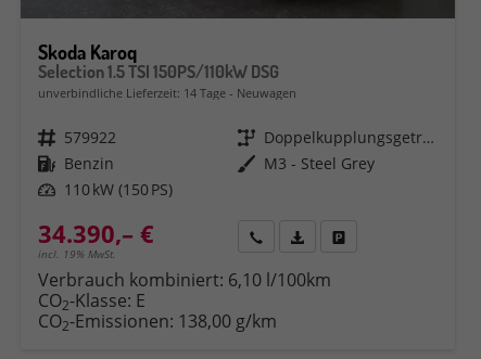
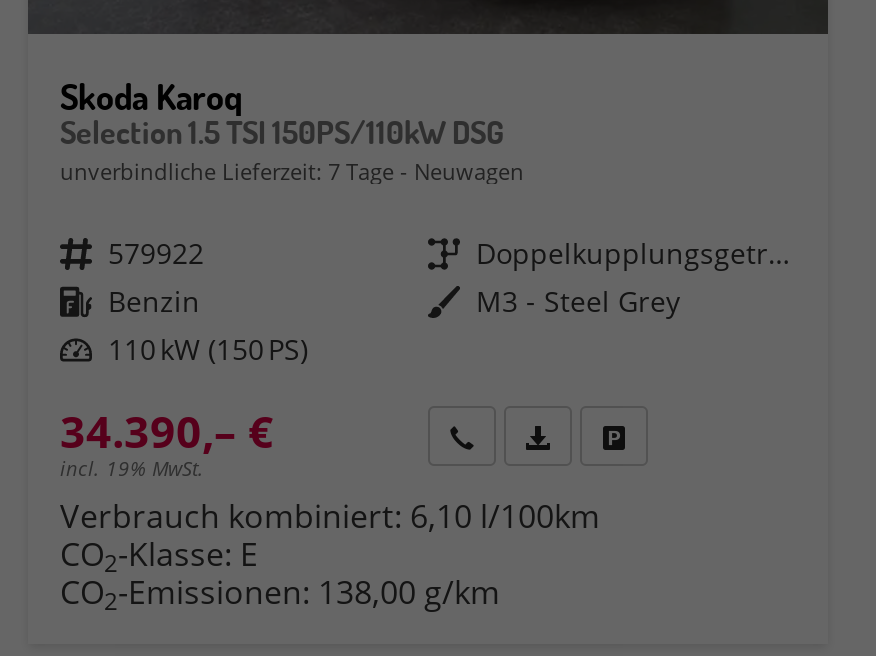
[38,85,296,101] unverbindliche Lieferzeit: 14 Tage Neuwagen -> [60,157,524,187] unverbindliche Lieferzeit: 7 Tage Neuwagen

